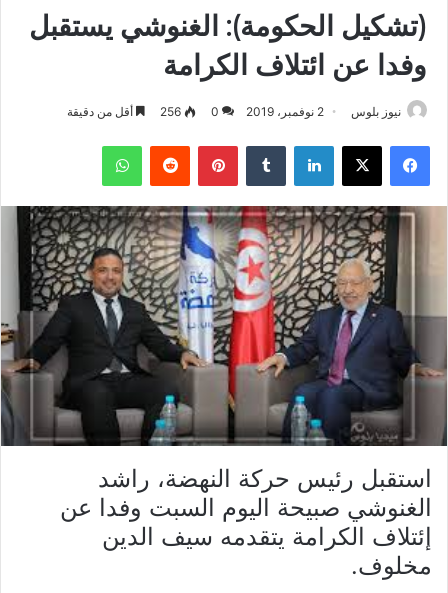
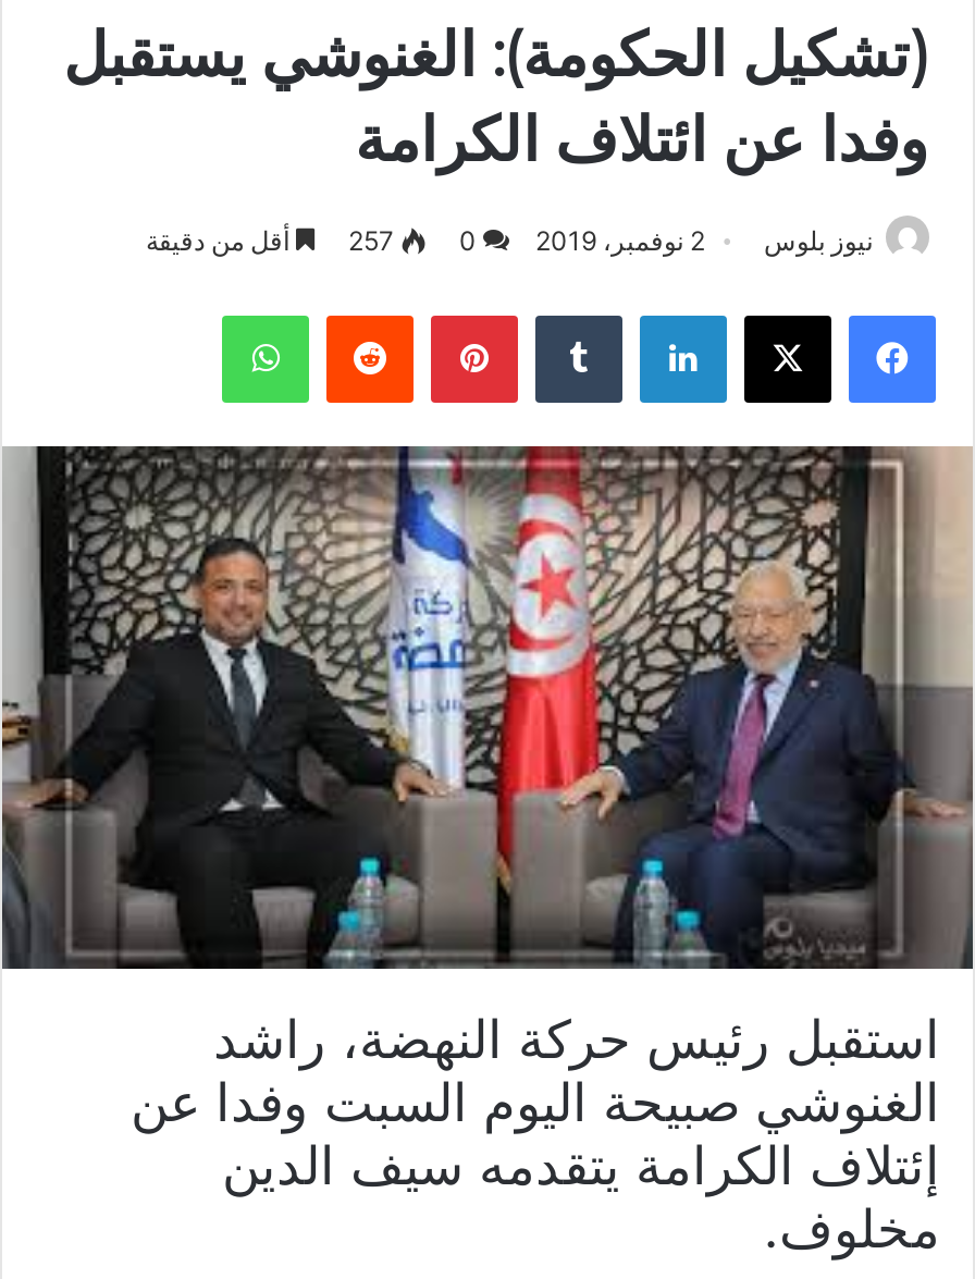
[160,104,181,119] 256 -> [348,224,394,257] 257

